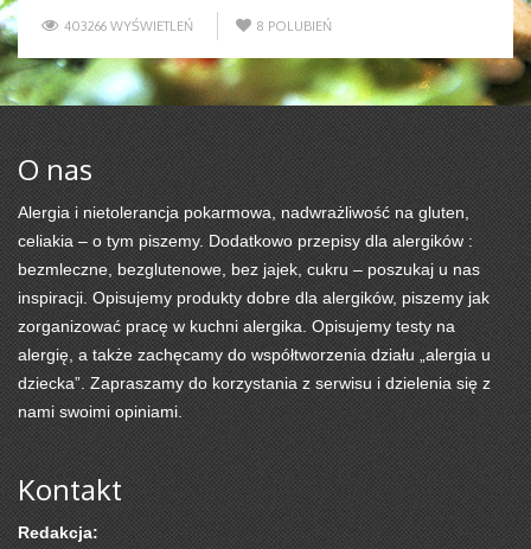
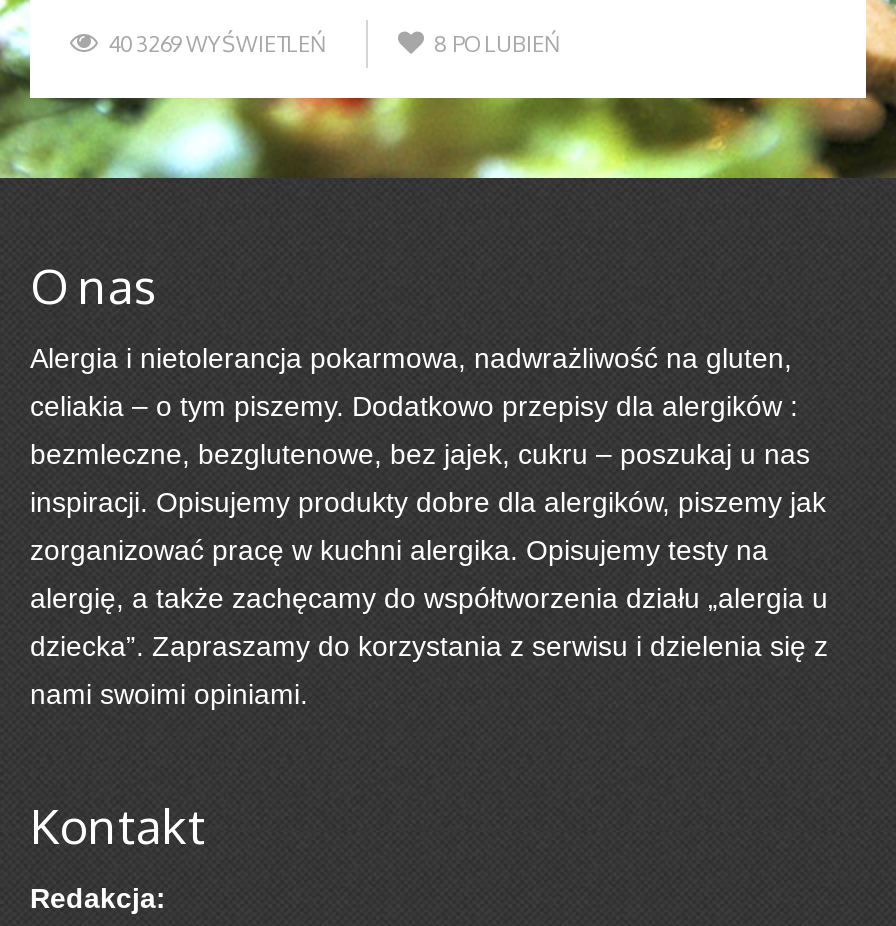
[60,17,193,34] 403266 WYŚWIETLEŃ -> [102,29,326,57] 403269 WYŚWIETLEŃ

